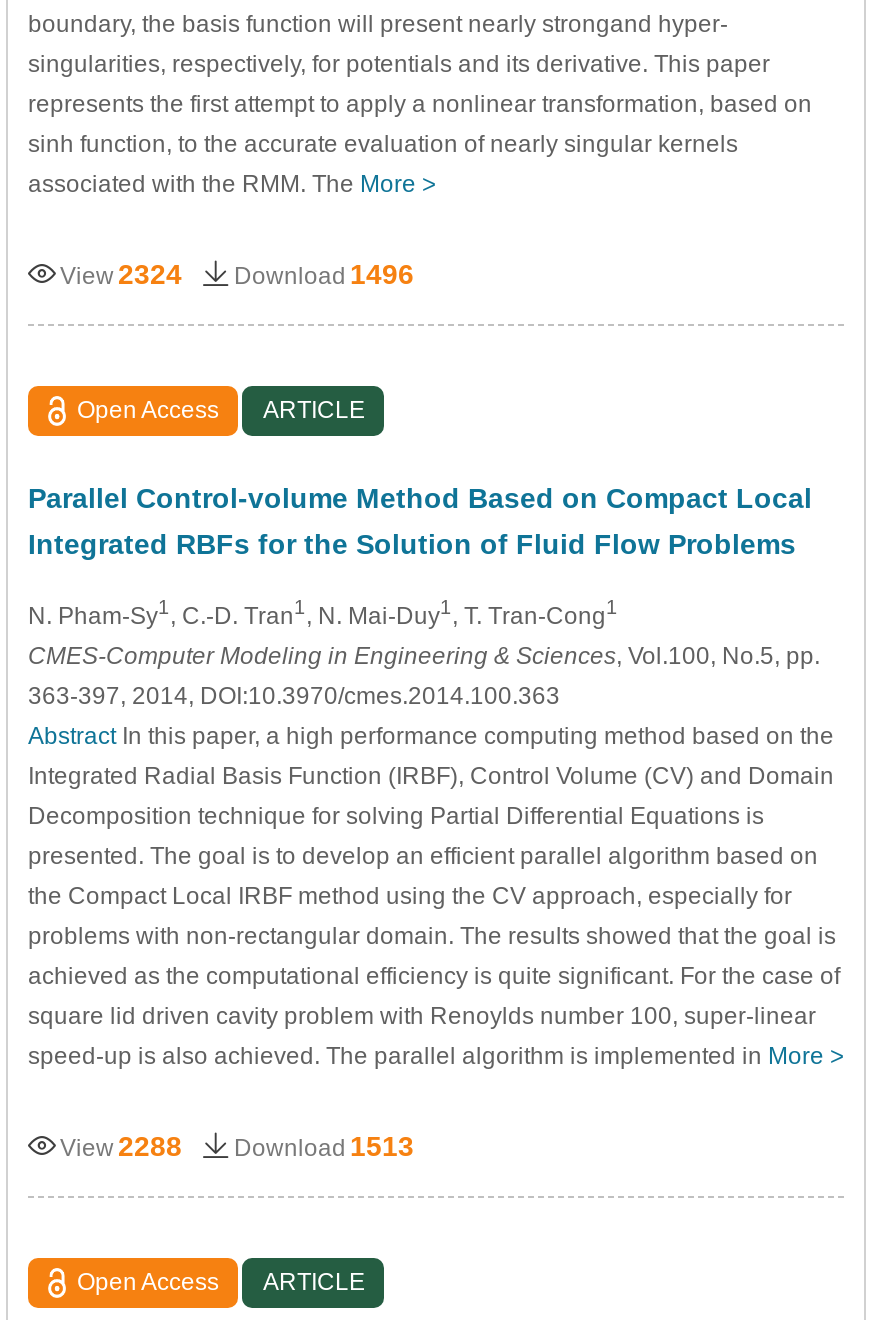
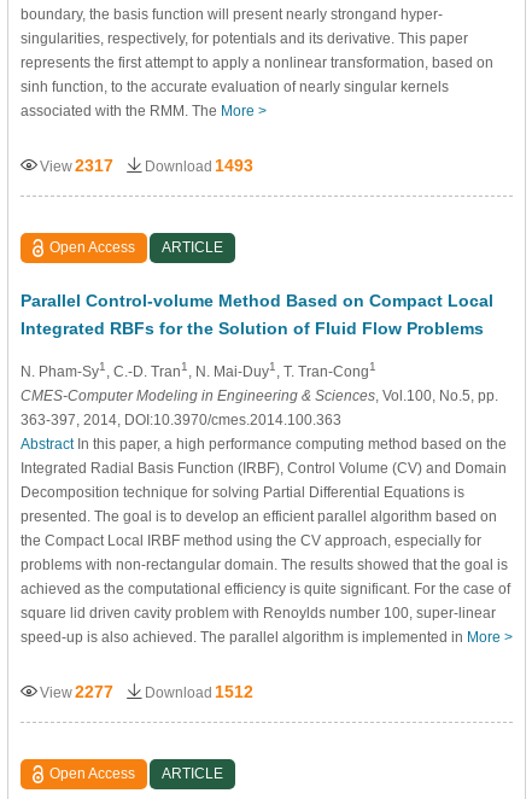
[60,257,182,289] View 2324 -> [40,155,113,174] View 2317
[234,257,414,289] Download 1496 -> [145,155,253,174] Download 1493
[60,1129,182,1161] View 2288 -> [40,681,113,701] View 2277
[234,1129,414,1161] Download 1513 -> [145,681,253,701] Download 1512

